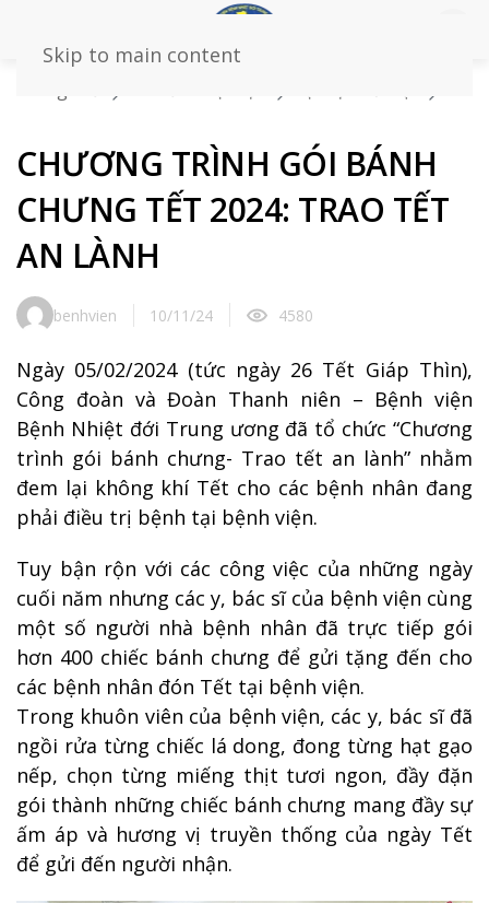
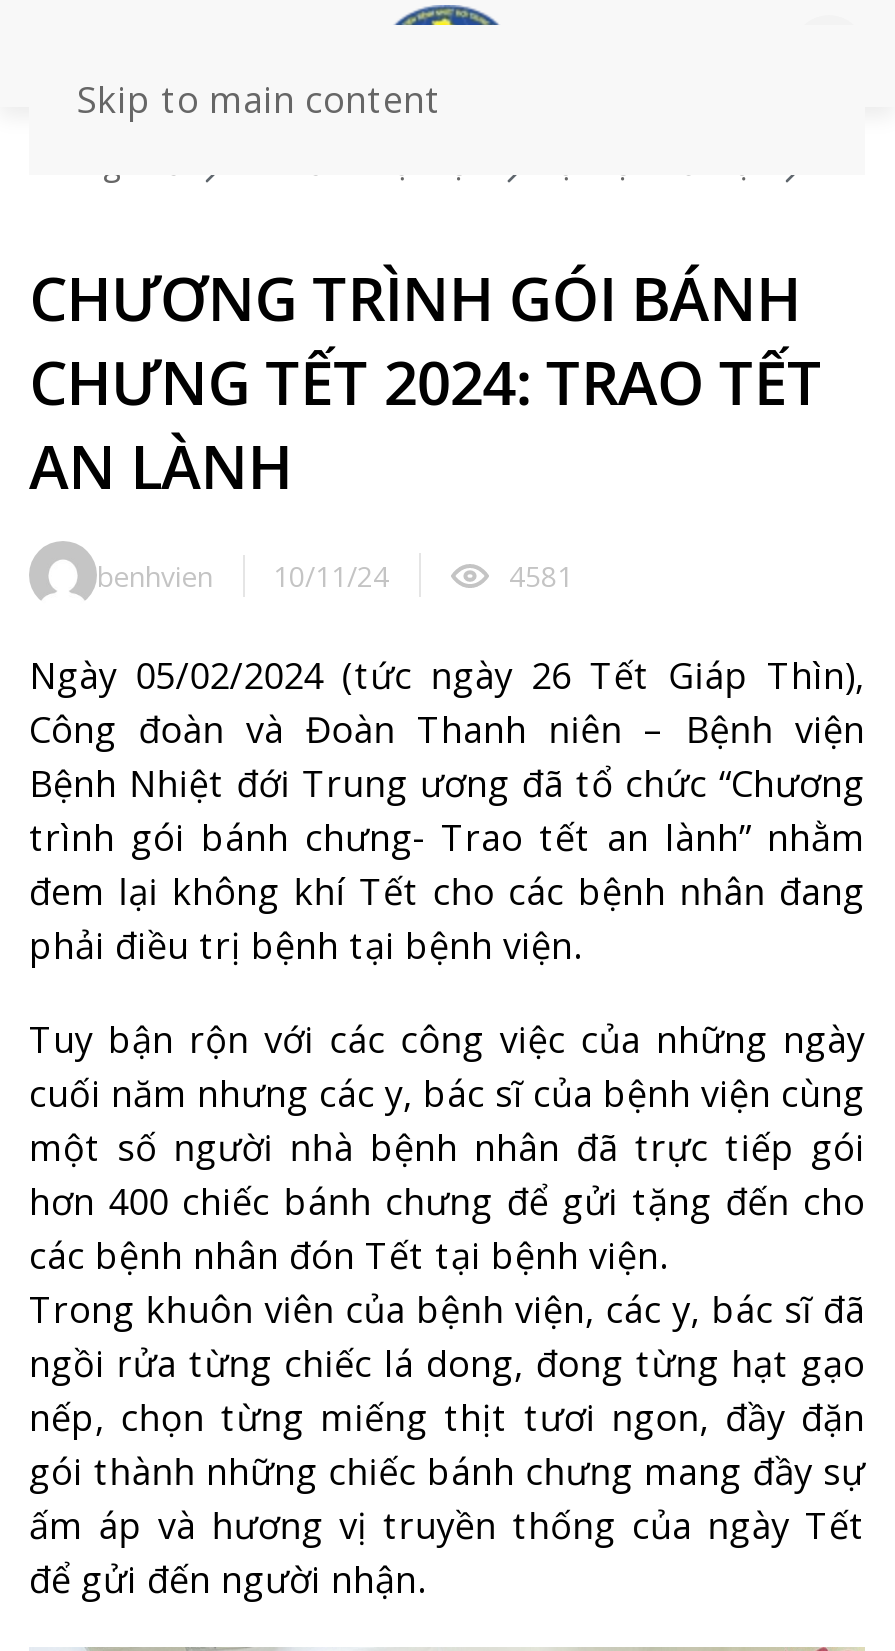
[278,305,313,326] 4580 -> [509,558,573,596] 4581

